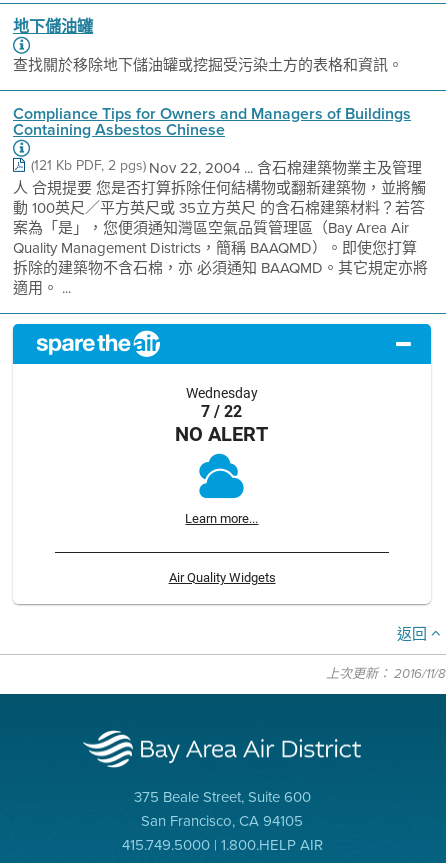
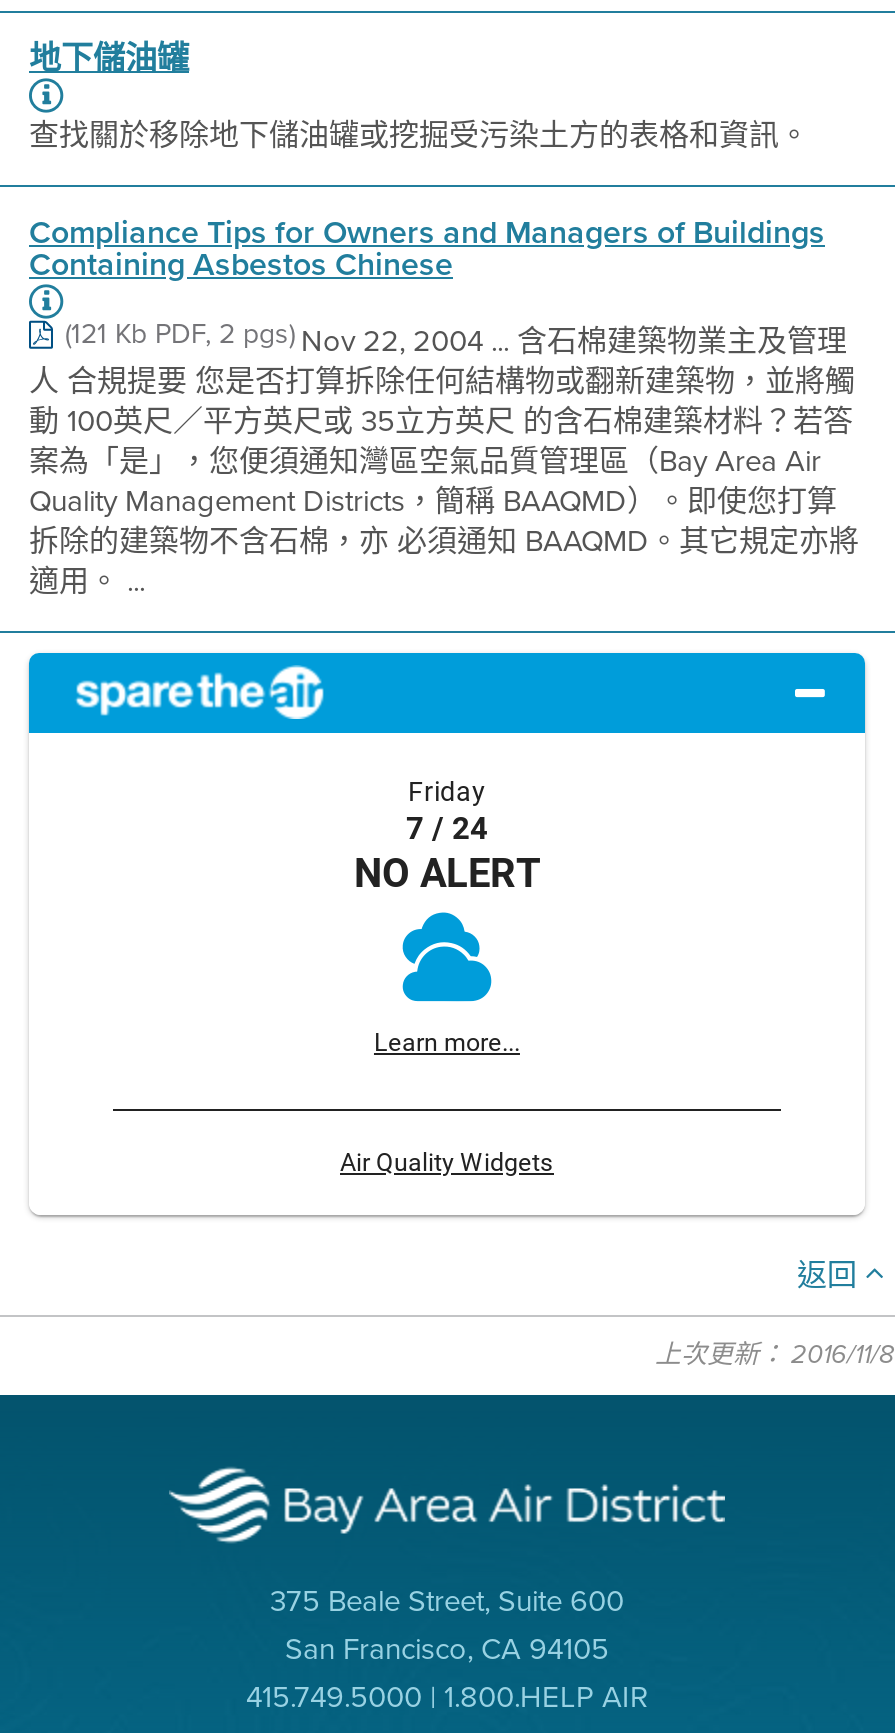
[186,384,258,421] Wednesday | 7 / 22 -> [406,773,488,847] Friday | 7 / 24

